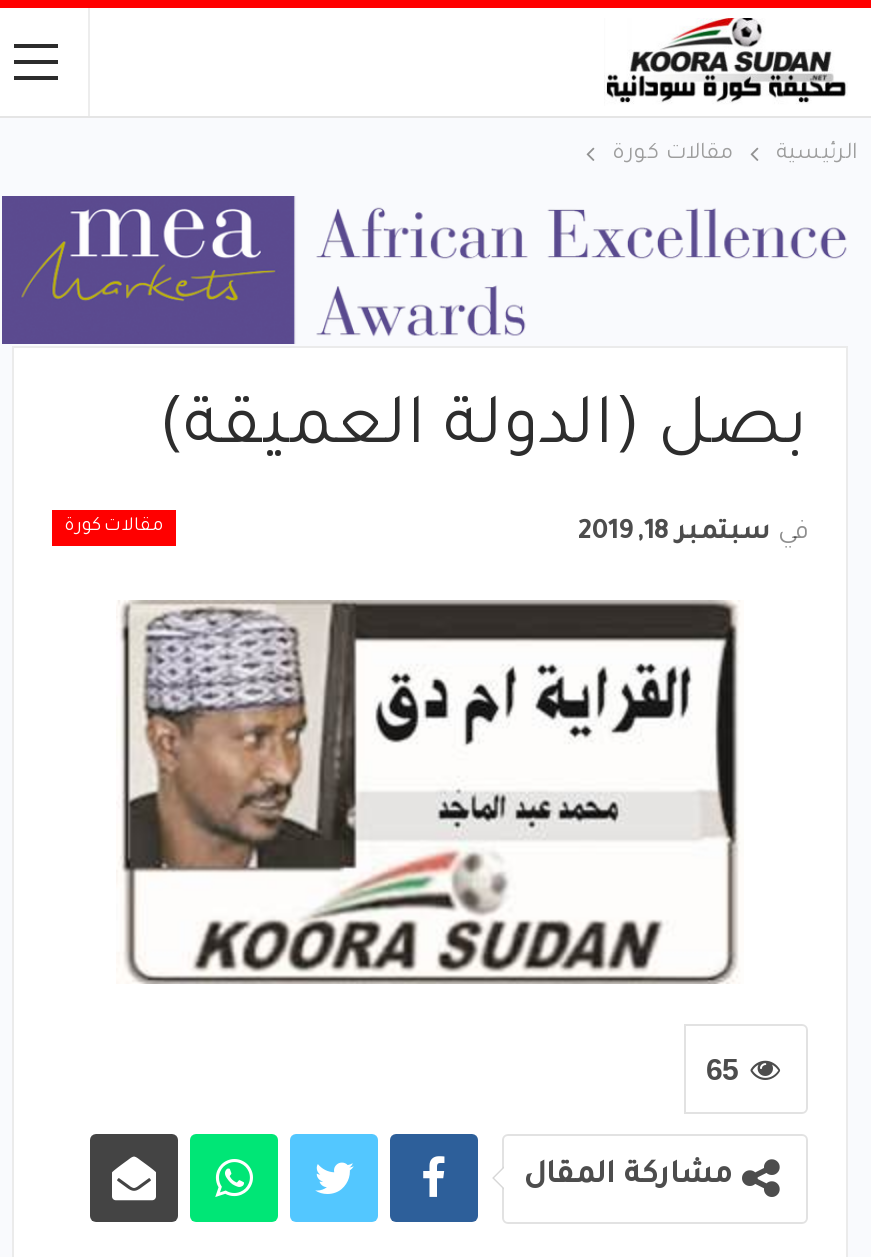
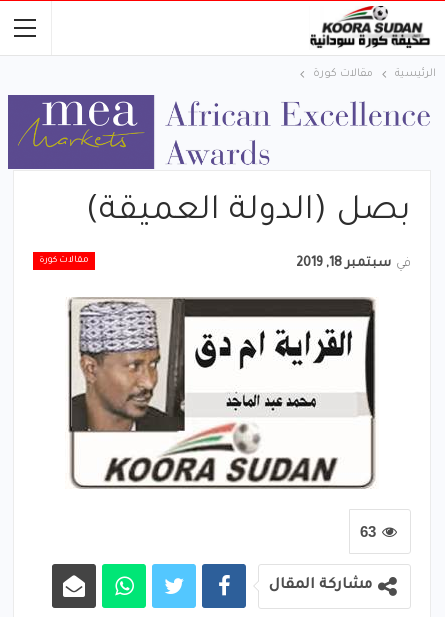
[706,1052,738,1086] 65 -> [360,523,376,540] 63

